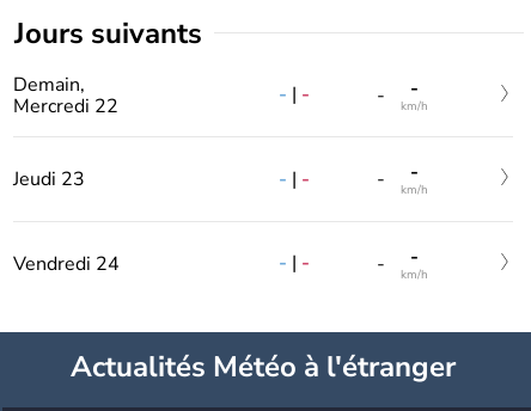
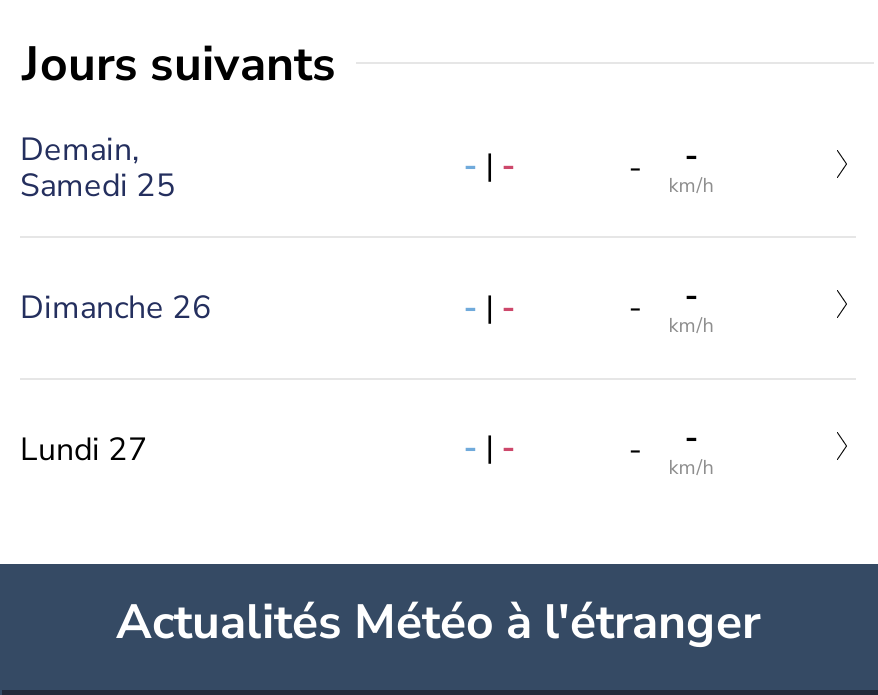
[13,93,118,119] Mercredi 22 -> [20,163,176,207] Samedi 25
[13,166,85,193] Jeudi 23 -> [20,286,212,330] Dimanche 26
[13,251,120,277] Vendredi 24 -> [20,428,148,472] Lundi 27

